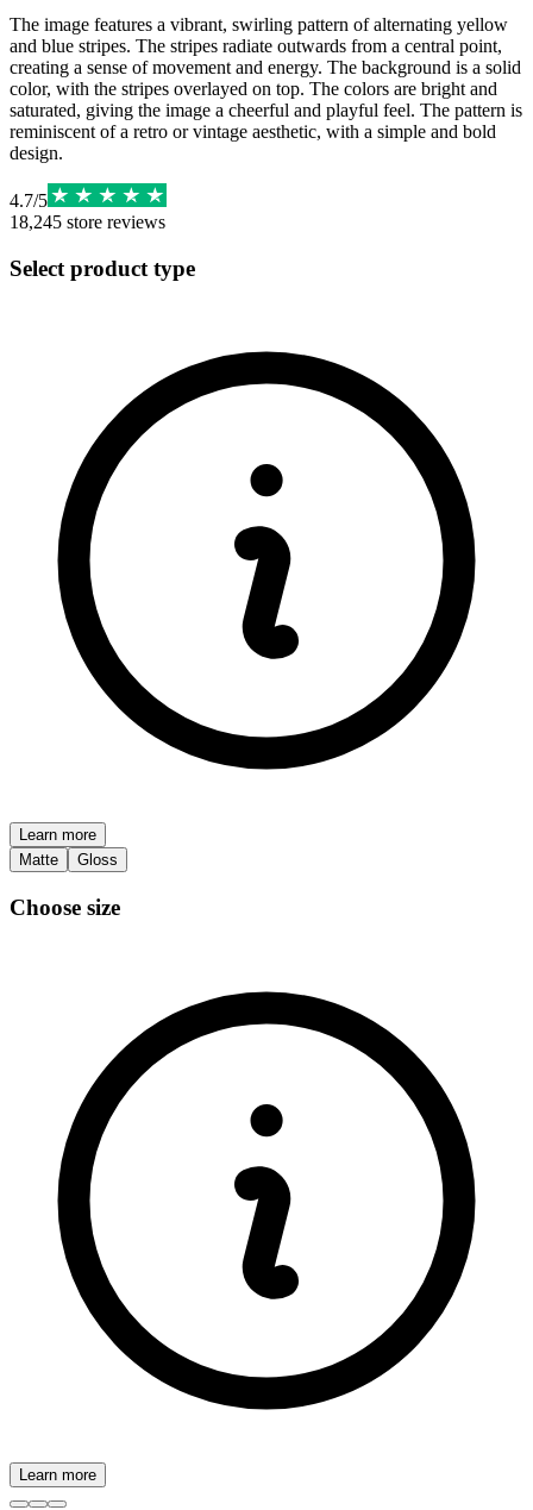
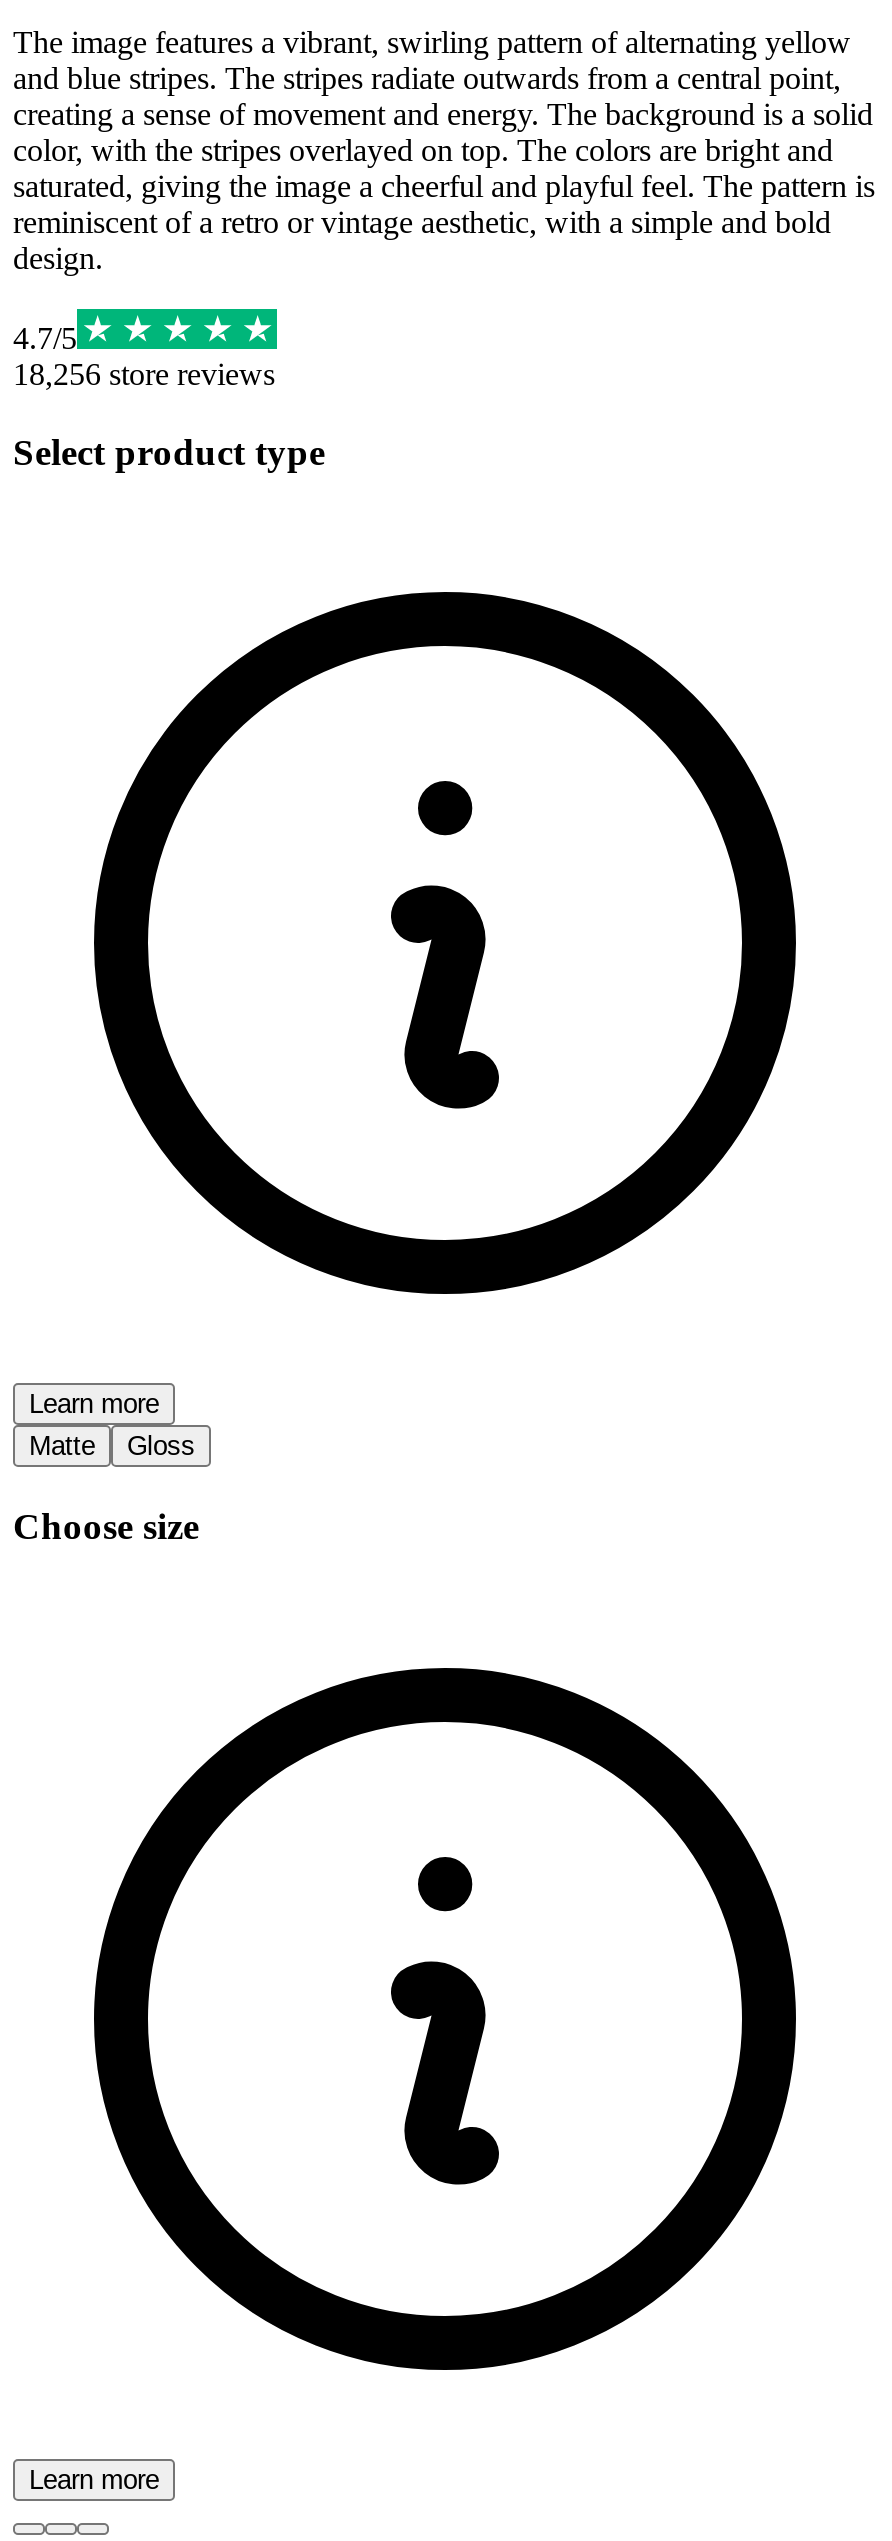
[10,212,165,232] 18,245 store reviews -> [13,357,275,391] 18,256 store reviews

